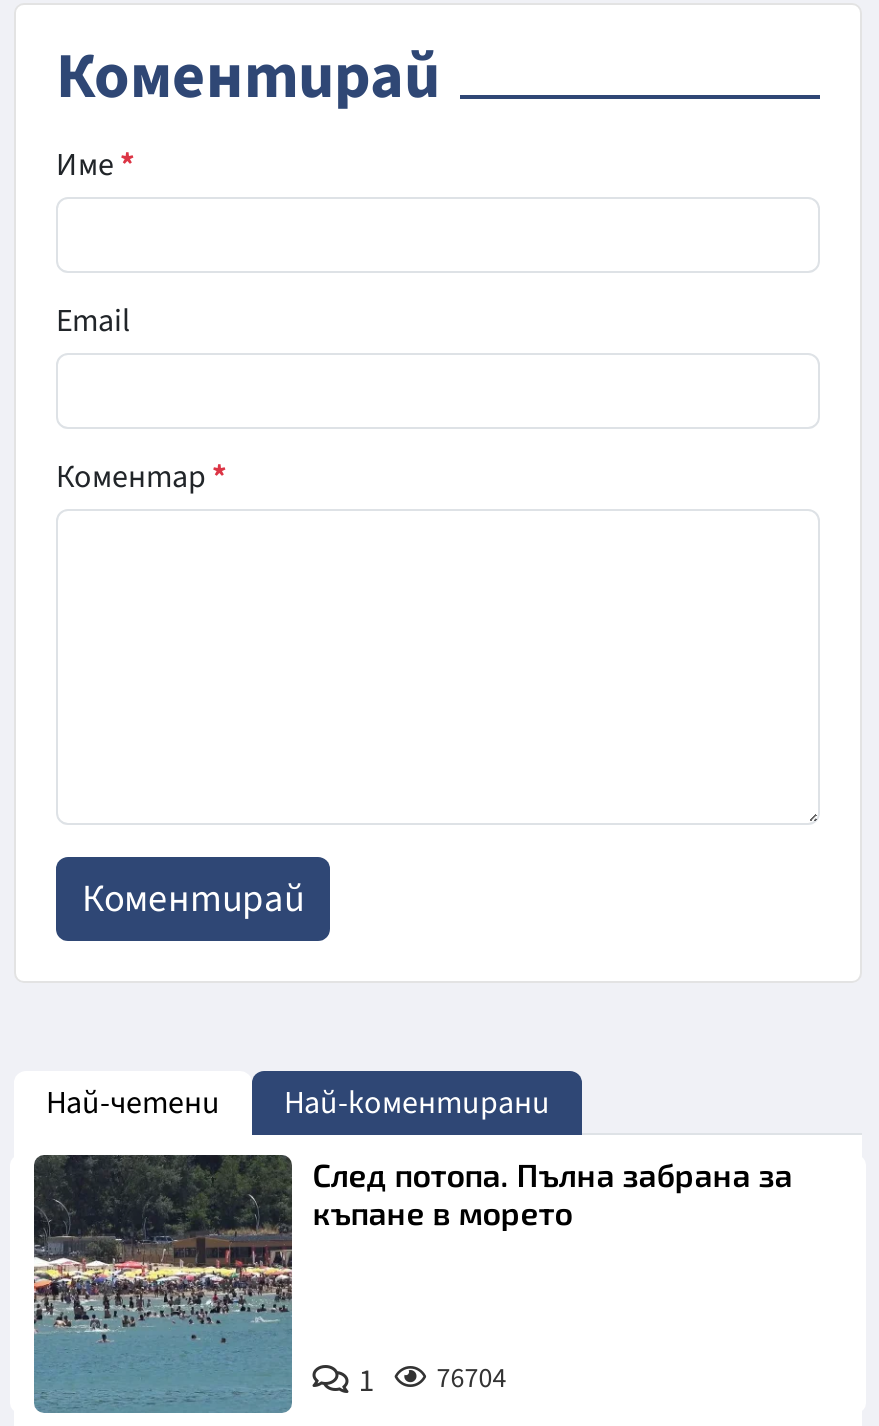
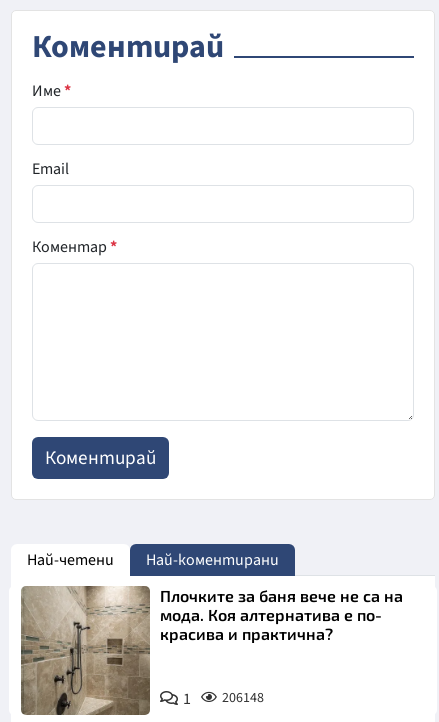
[32,1153,793,1415] [image] | След потопа. Пълна забрана за | къпане в морето -> [20,585,403,716] [image] | Плочките за баня вече не са на | мода. Коя алтернатива е по- | красива и практична?
[359,1359,507,1403] 1 76704 -> [183,688,264,710] 1 206148

